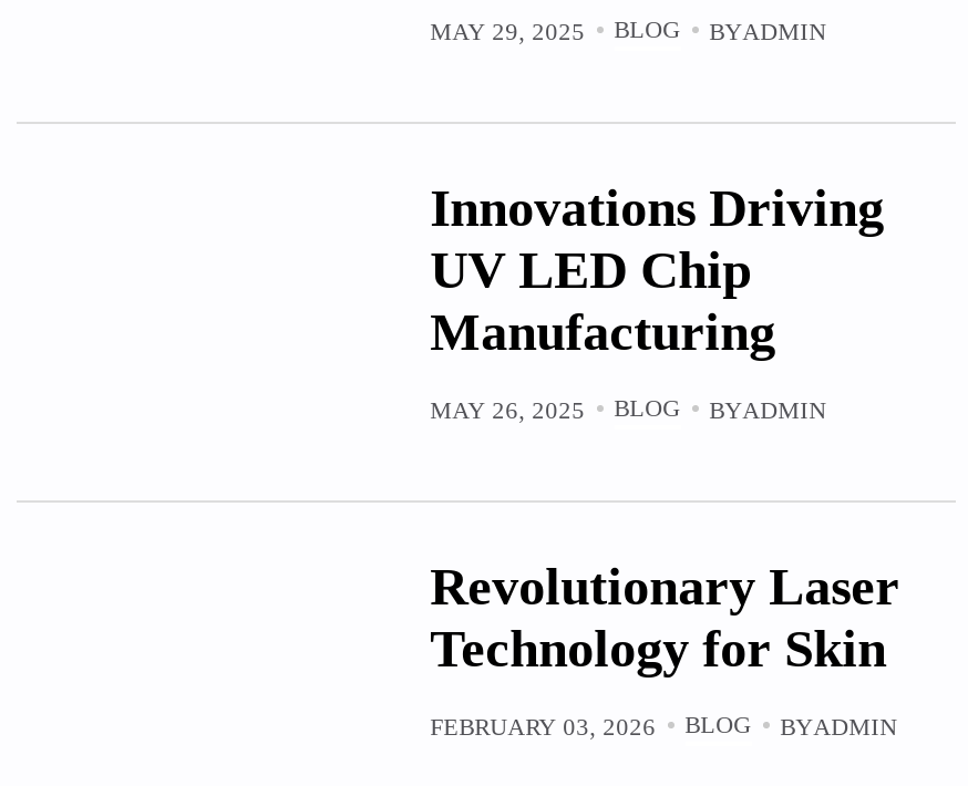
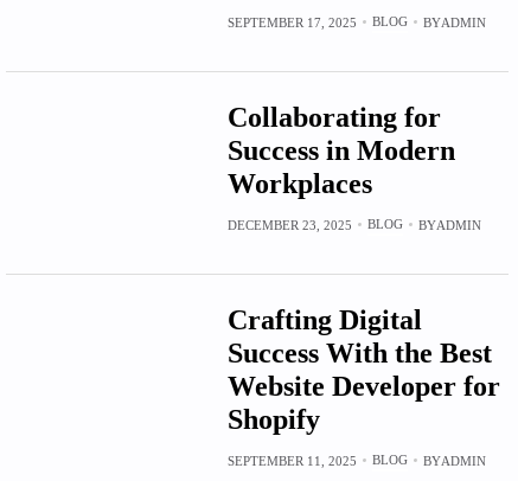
[430,14,827,43] MAY 29, 2025 BLOG BYADMIN -> [227,14,486,29] SEPTEMBER 17, 2025 BLOG BYADMIN
[430,178,884,360] Innovations Driving | UV LED Chip | Manufacturing -> [227,101,455,198] Collaborating for | Success in Modern | Workplaces
[430,393,827,422] MAY 26, 2025 BLOG BYADMIN -> [227,216,481,232] DECEMBER 23, 2025 BLOG BYADMIN
[430,557,900,676] Revolutionary Laser | Technology for Skin -> [227,304,500,434] Crafting Digital | Success With the Best | Website Developer for | Shopify
[430,710,898,738] FEBRUARY 03, 2026 BLOG BYADMIN -> [227,452,486,467] SEPTEMBER 11, 2025 BLOG BYADMIN

